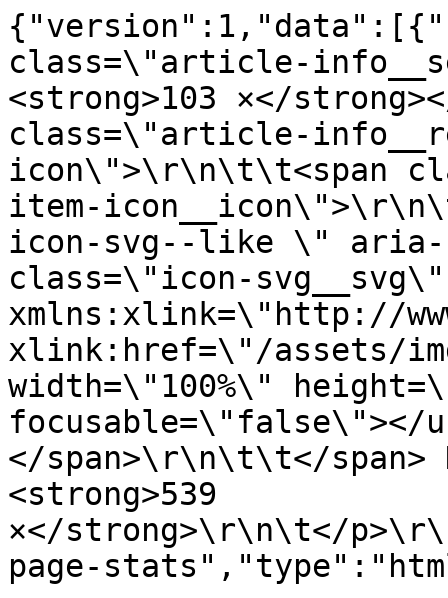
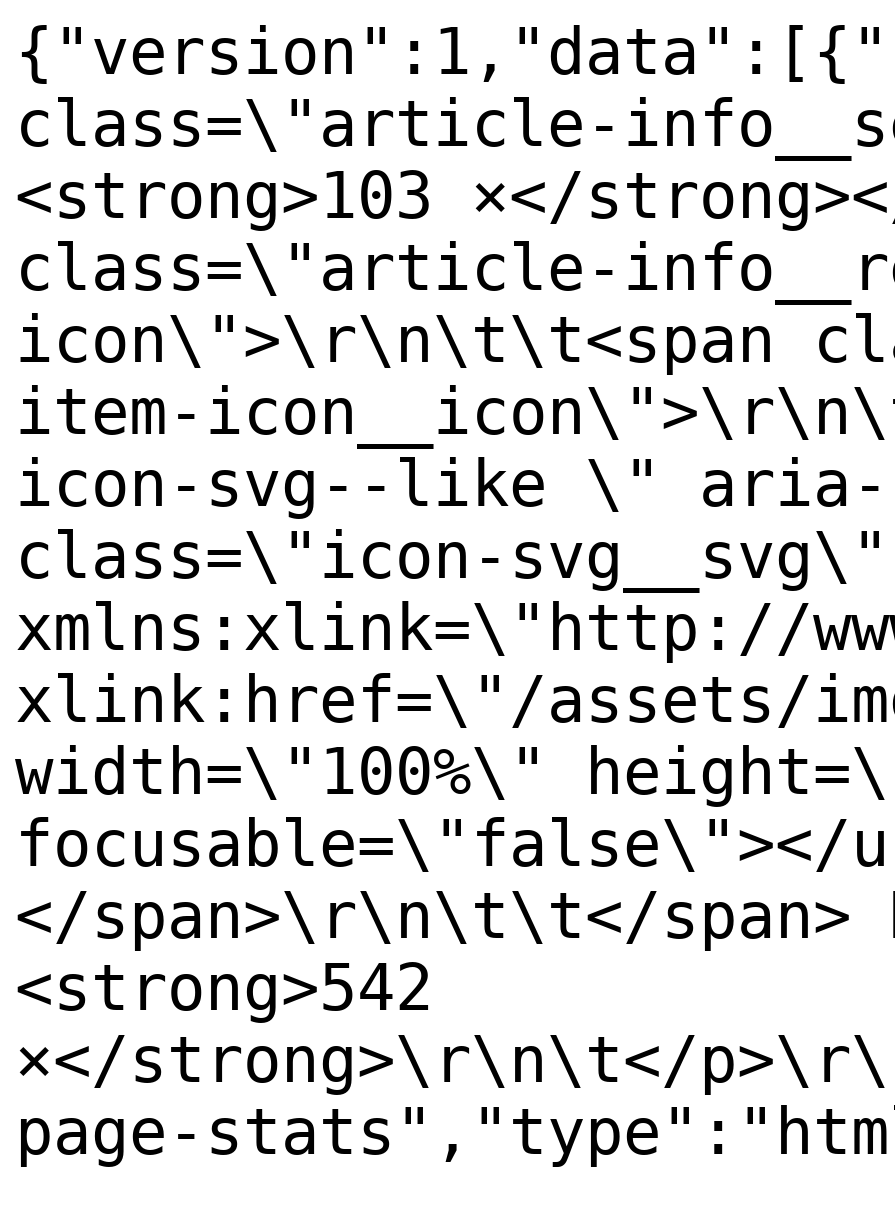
[8,476,217,512] <strong>539 -> [15,952,433,1024] <strong>542

